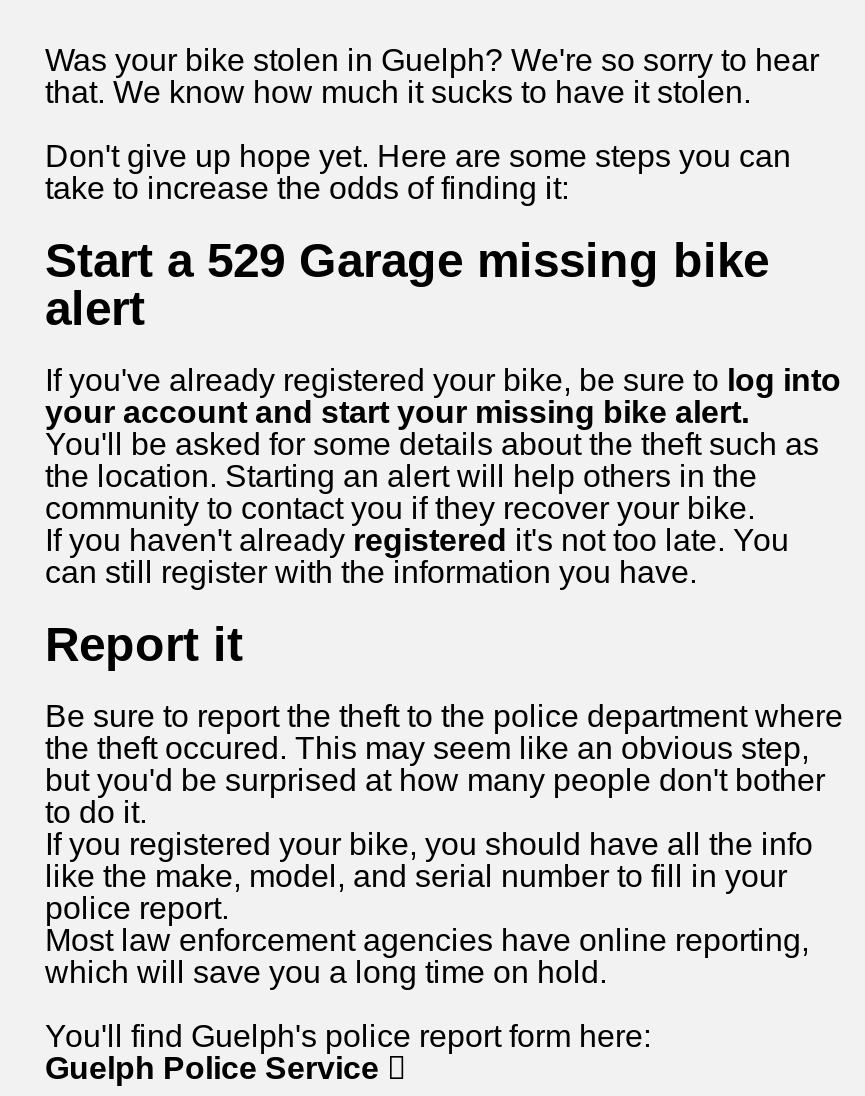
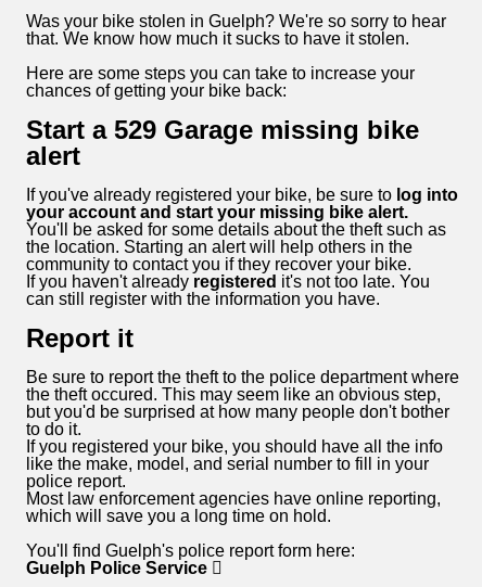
[45,139,791,205] Don't give up hope yet. Here are some steps you can | take to increase the odds of finding it: -> [26,64,415,100] Here are some steps you can take to increase your | chances of getting your bike back:

